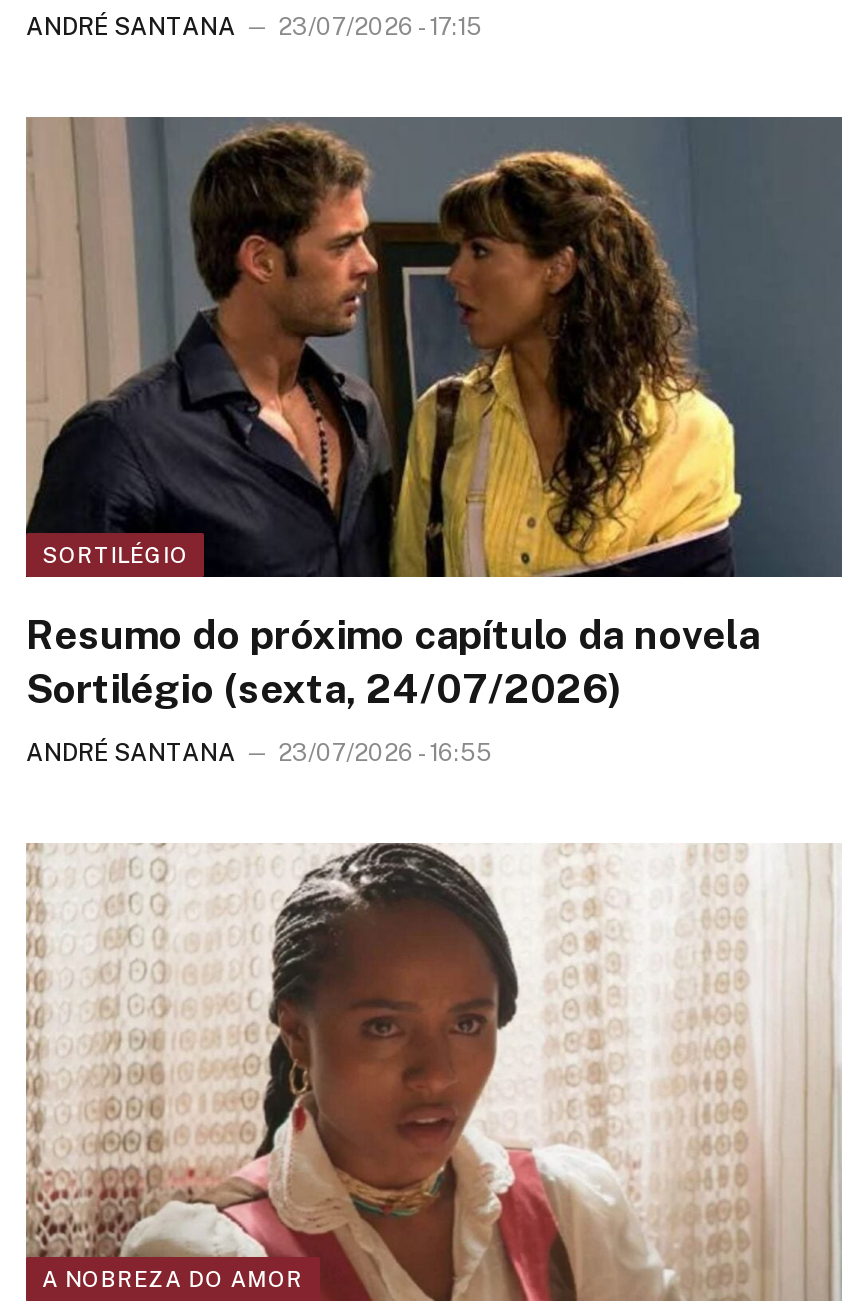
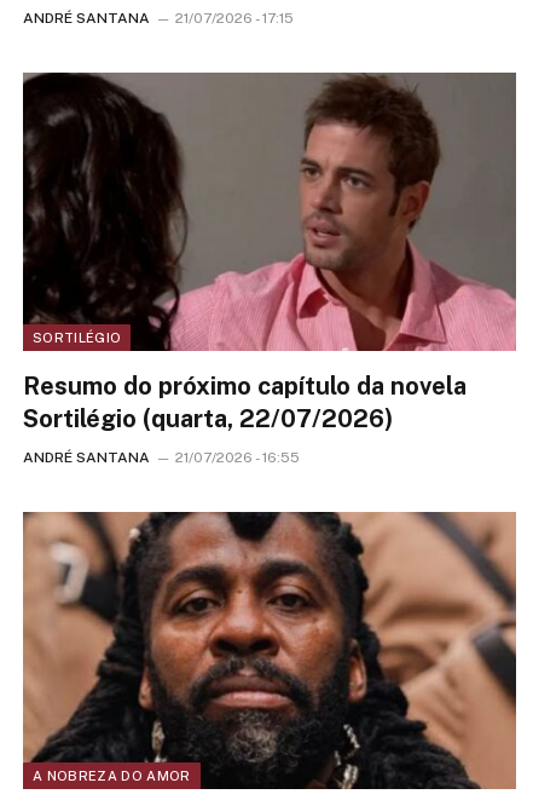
[26,13,482,41] ANDRÉ SANTANA 23/07/2026 - 17:15 -> [23,10,294,27] ANDRÉ SANTANA 21/07/2026 - 17:15
[24,115,844,579] [image] -> [23,73,516,352] [image]
[26,664,622,712] Sortilégio (sexta, 24/07/2026) -> [23,404,393,433] Sortilégio (quarta, 22/07/2026)
[26,738,492,766] ANDRÉ SANTANA 23/07/2026 - 16:55 -> [23,448,300,465] ANDRÉ SANTANA 21/07/2026 - 16:55
[26,843,842,1303] [image] -> [23,511,517,790] [image]

